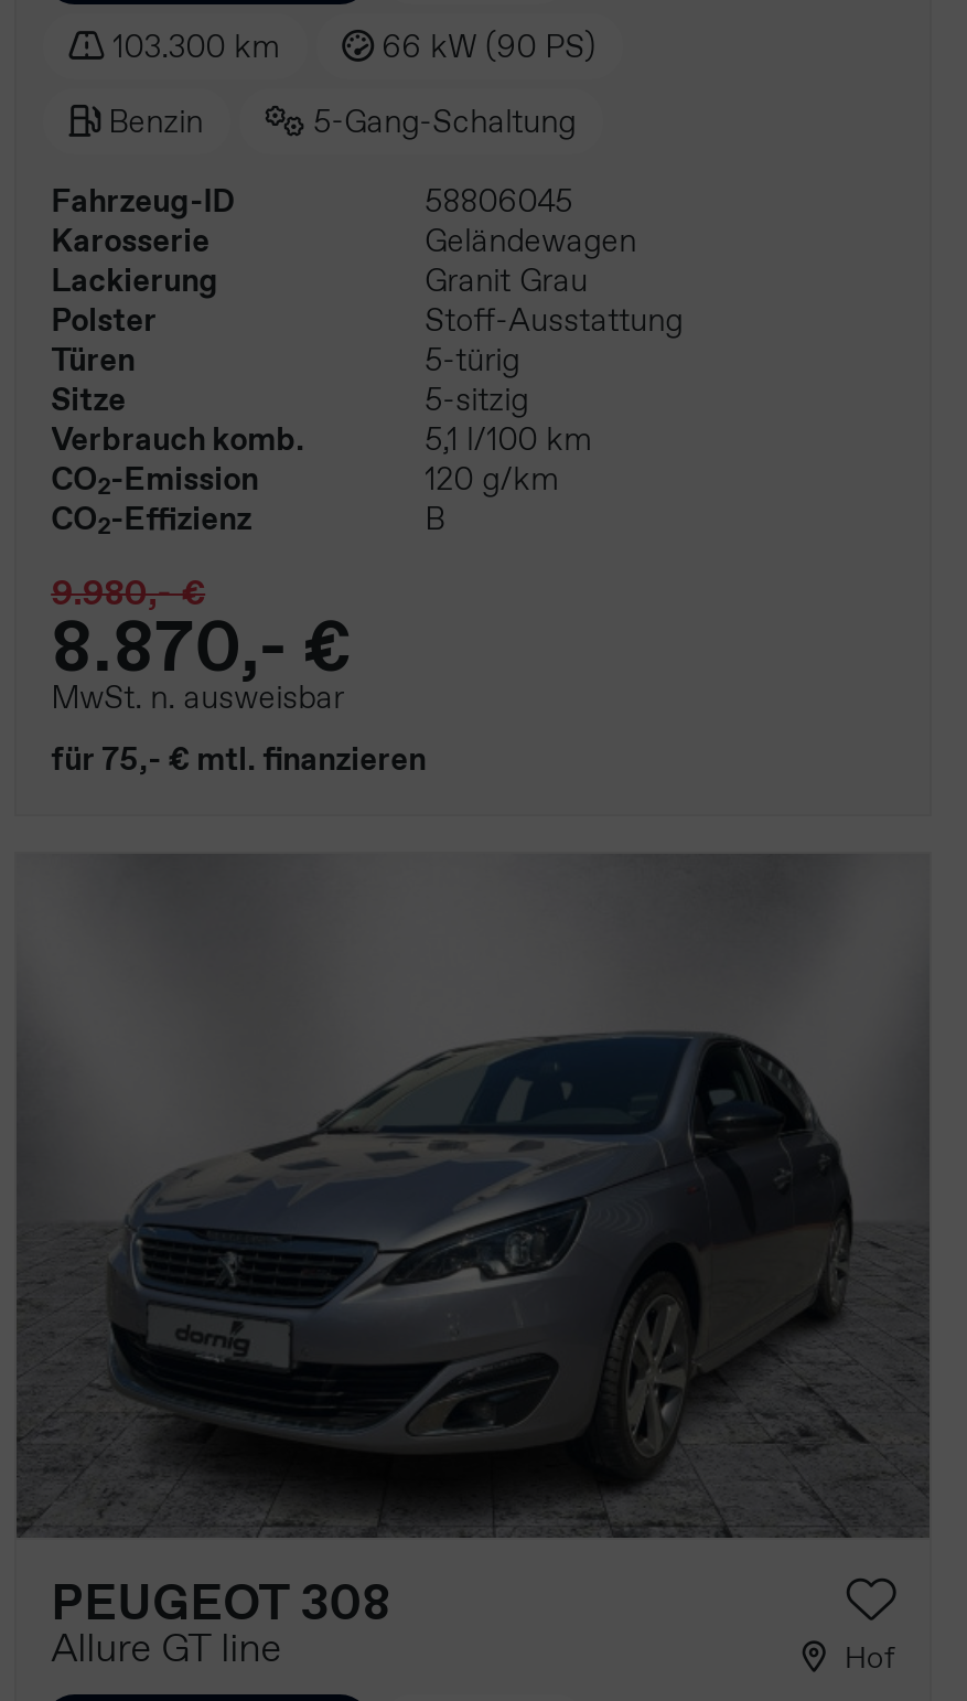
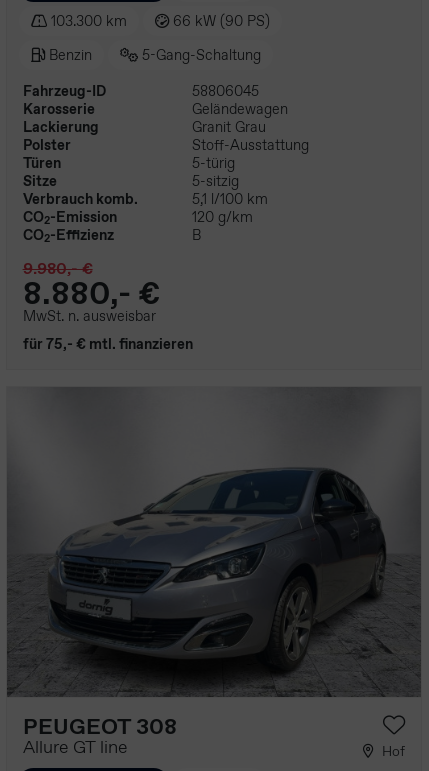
[51,597,353,692] 8.870,- € -> [23,271,161,314] 8.880,- €

